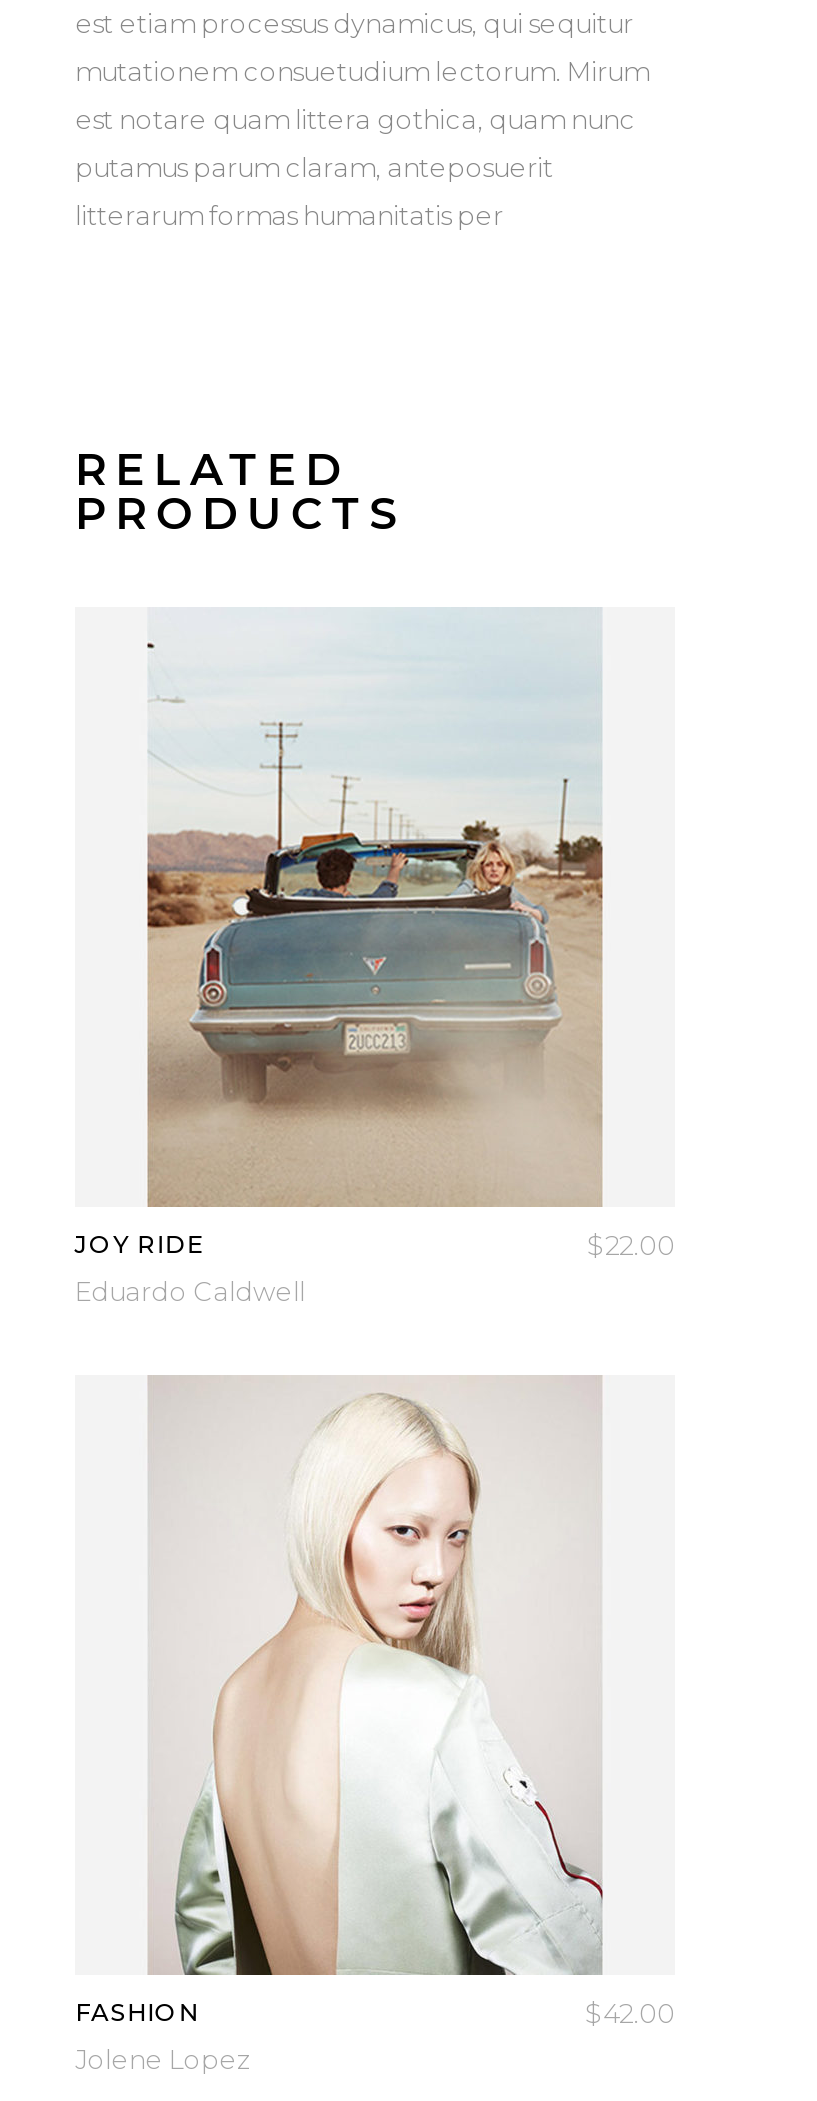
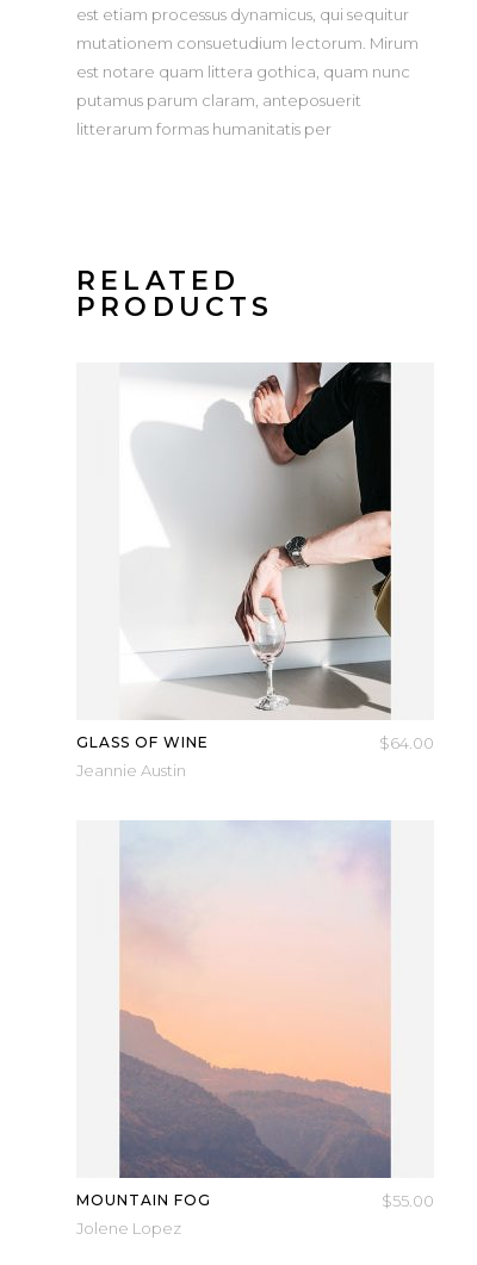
[75,608,675,1308] [image] | JOY RIDE | $22.00 | Eduardo Caldwell -> [76,361,434,780] [image] | GLASS OF WINE | $64.00 | Jeannie Austin
[75,1376,675,2030] [image] | FASHION | $42.00 -> [76,823,434,1210] [image] | MOUNTAIN FOG | $55.00

